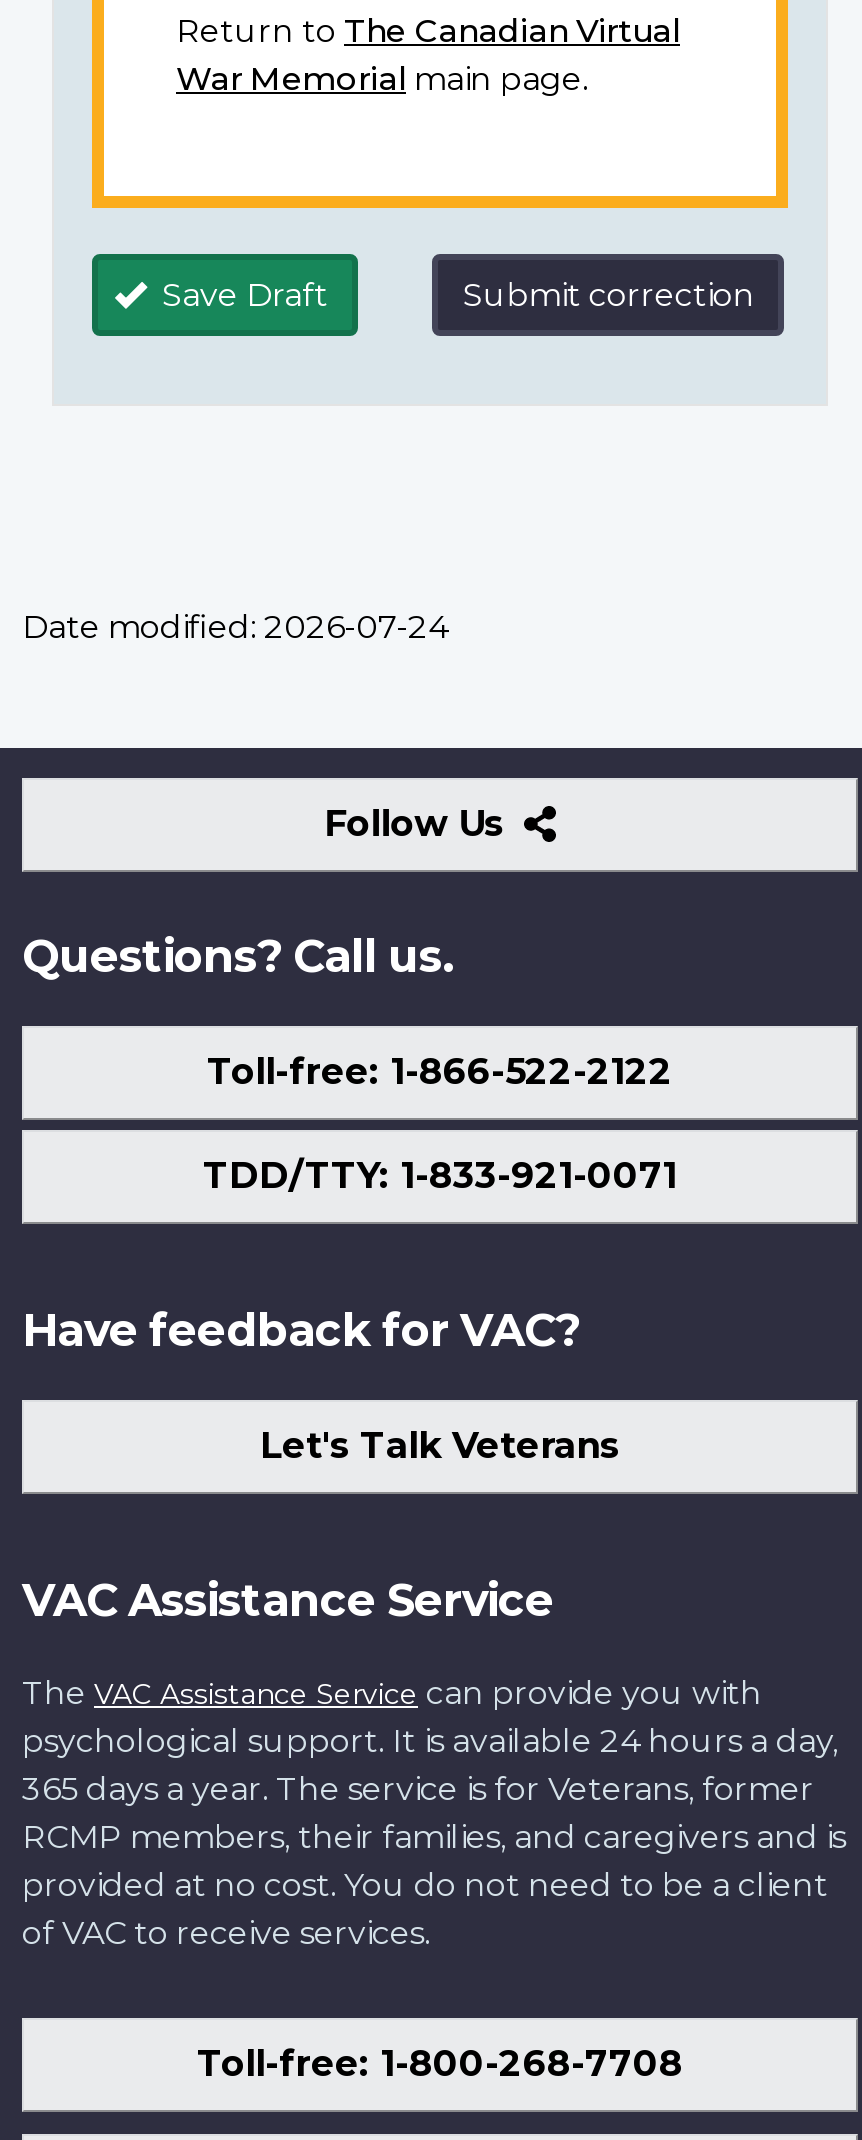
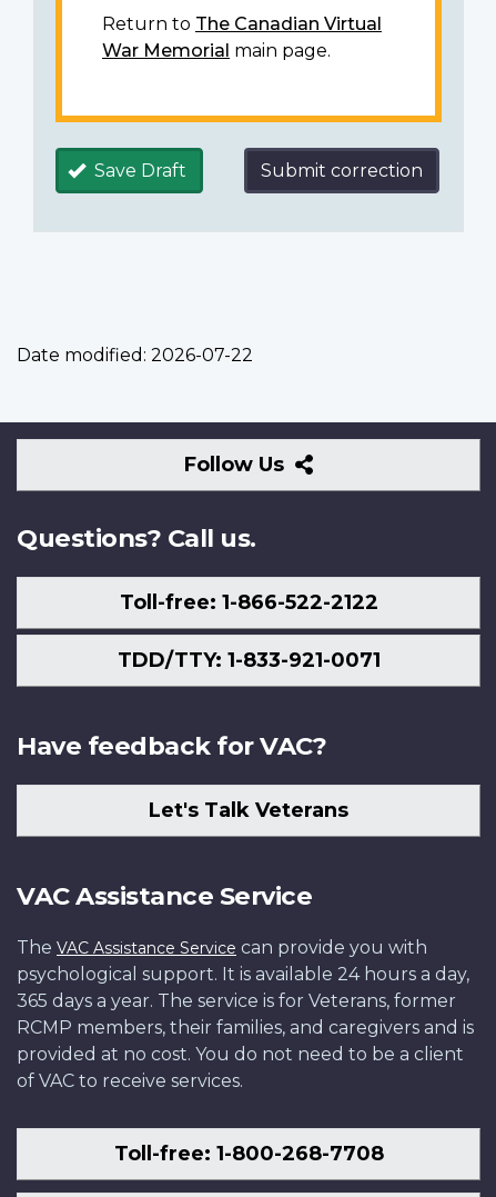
[22,609,448,647] Date modified: 2026-07-24 -> [17,345,253,366] Date modified: 2026-07-22

